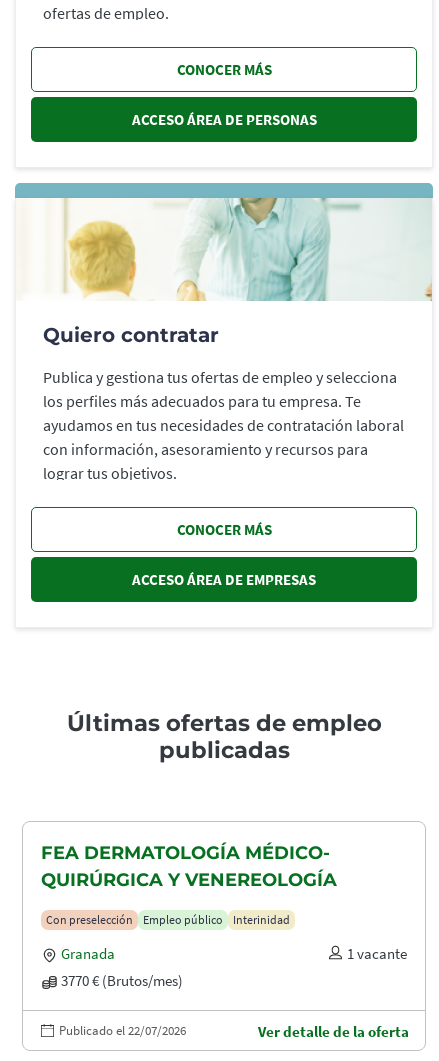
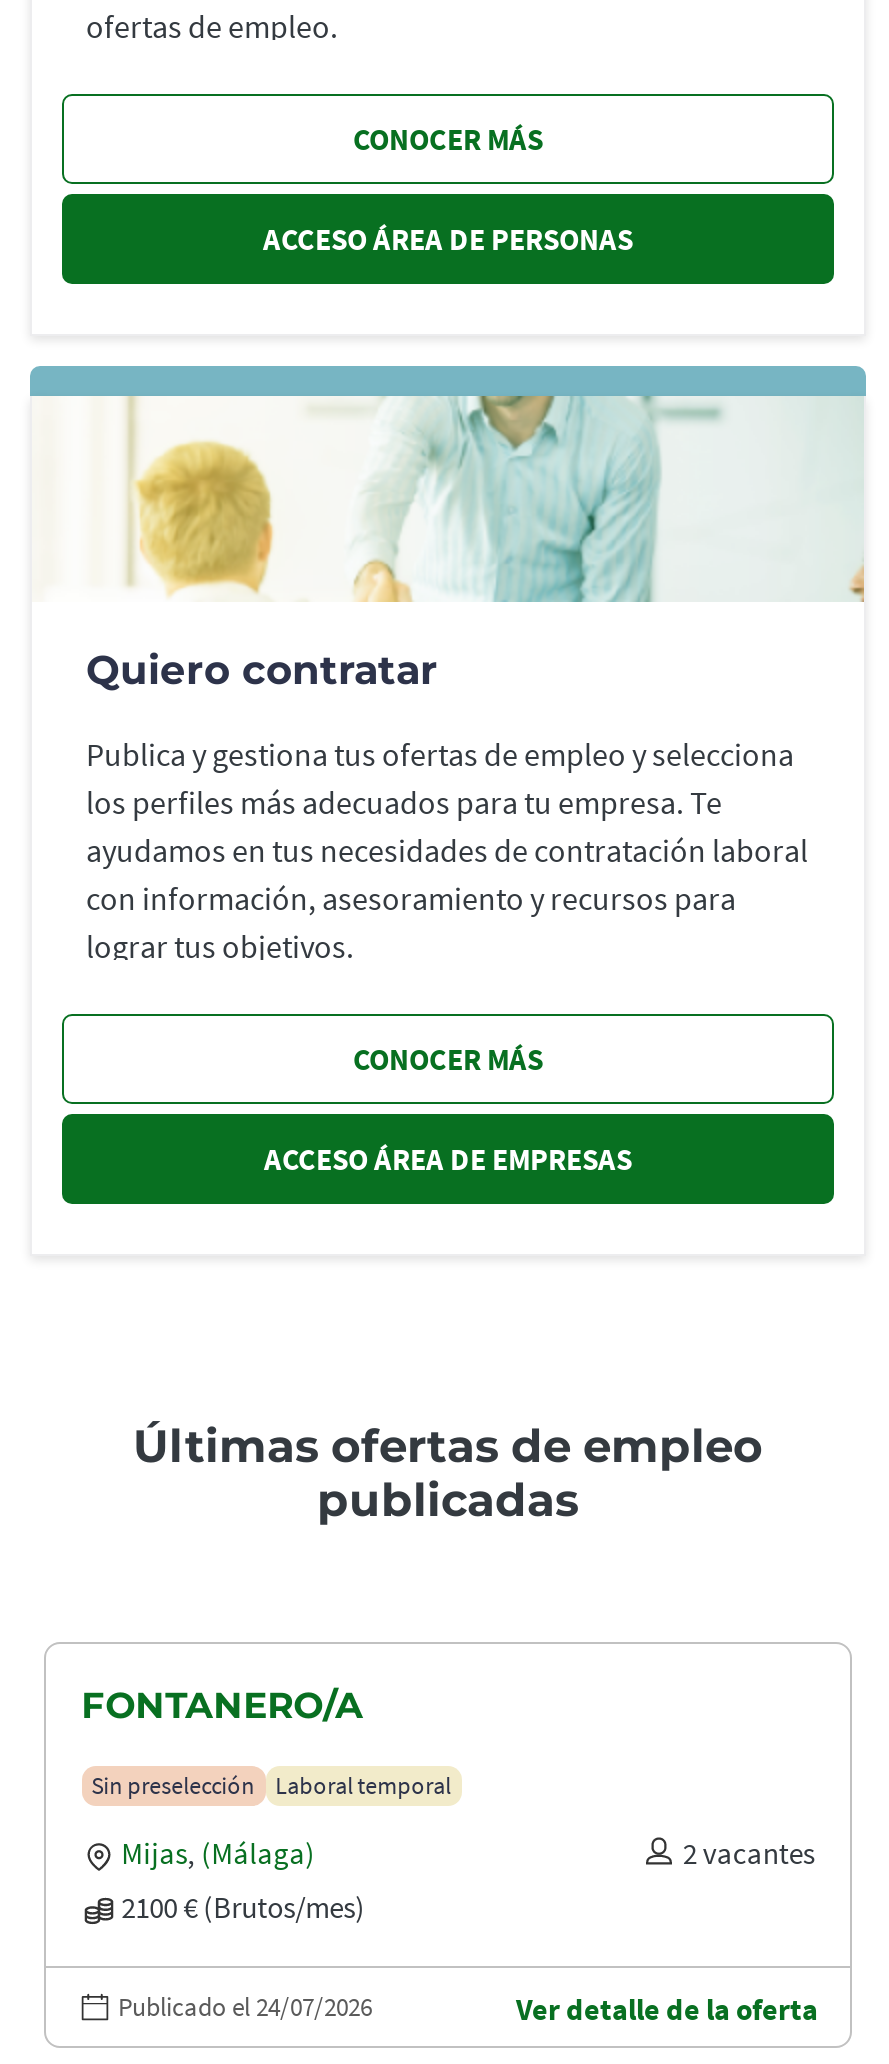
[41,842,337,891] FEA DERMATOLOGÍA MÉDICO- | QUIRÚRGICA Y VENEREOLOGÍA -> [81,1683,363,1727] FONTANERO/A
[46,912,290,927] Con preselección | Empleo público | Interinidad -> [91,1769,451,1799] Sin preselección | Laboral temporal
[61,944,407,990] Granada | 1 vacante | 3770 € (Brutos/mes) -> [121,1833,815,1925] Mijas, (Málaga) | 2 vacantes | 2100 € (Brutos/mes)
[59,1022,186,1039] Publicado el 22/07/2026 -> [118,1989,372,2023] Publicado el 24/07/2026

